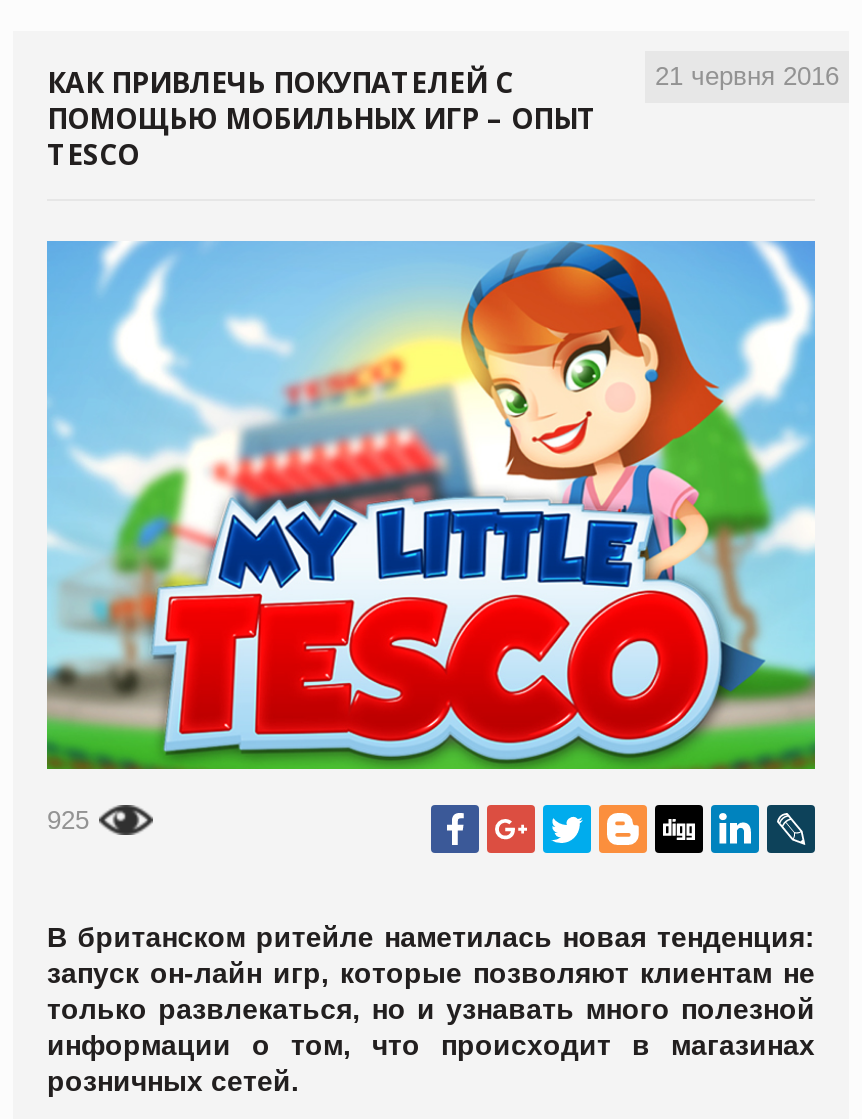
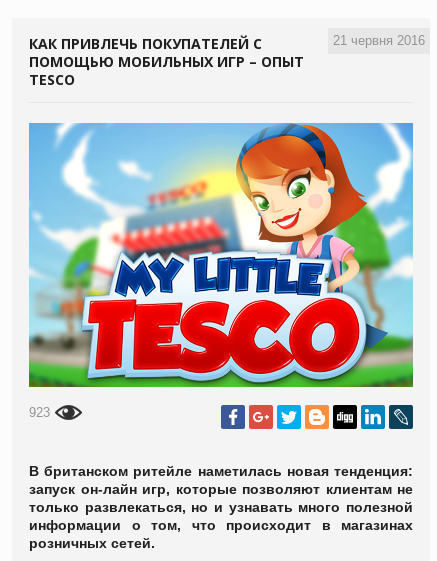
[47,804,89,834] 925 -> [29,405,50,420] 923

